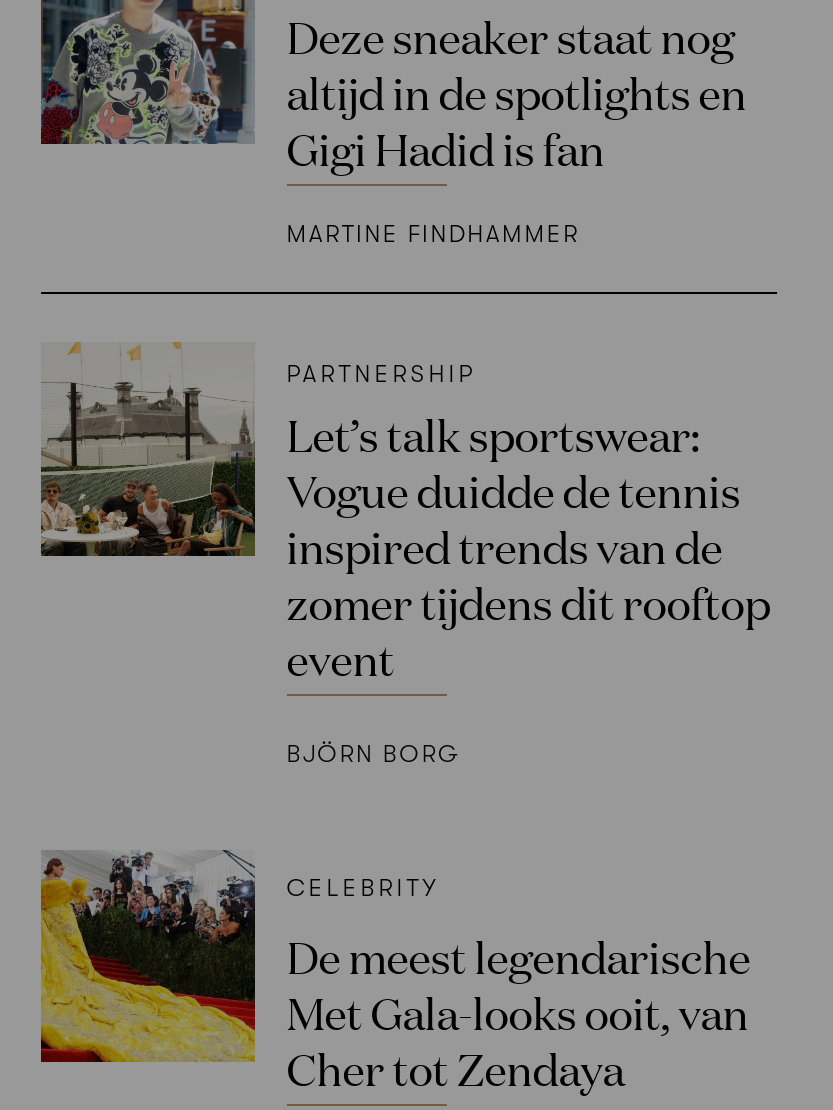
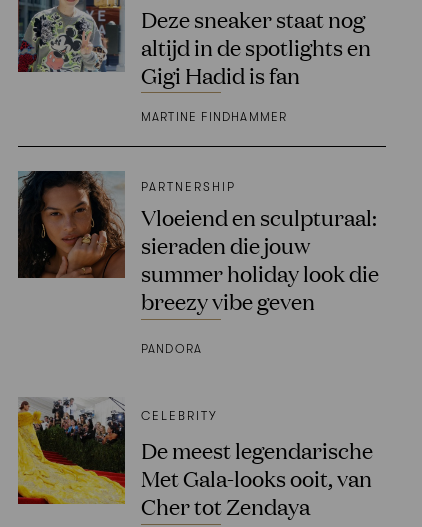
[39,340,770,686] [image] | Let’s talk sportswear: | Vogue duidde de tennis | inspired trends van de | zomer tijdens dit rooftop | event -> [17,170,379,315] [image] | Vloeiend en sculpturaal: | sieraden die jouw | summer holiday look die | breezy vibe geven
[286,740,460,768] BJÖRN BORG -> [141,342,202,356] PANDORA

